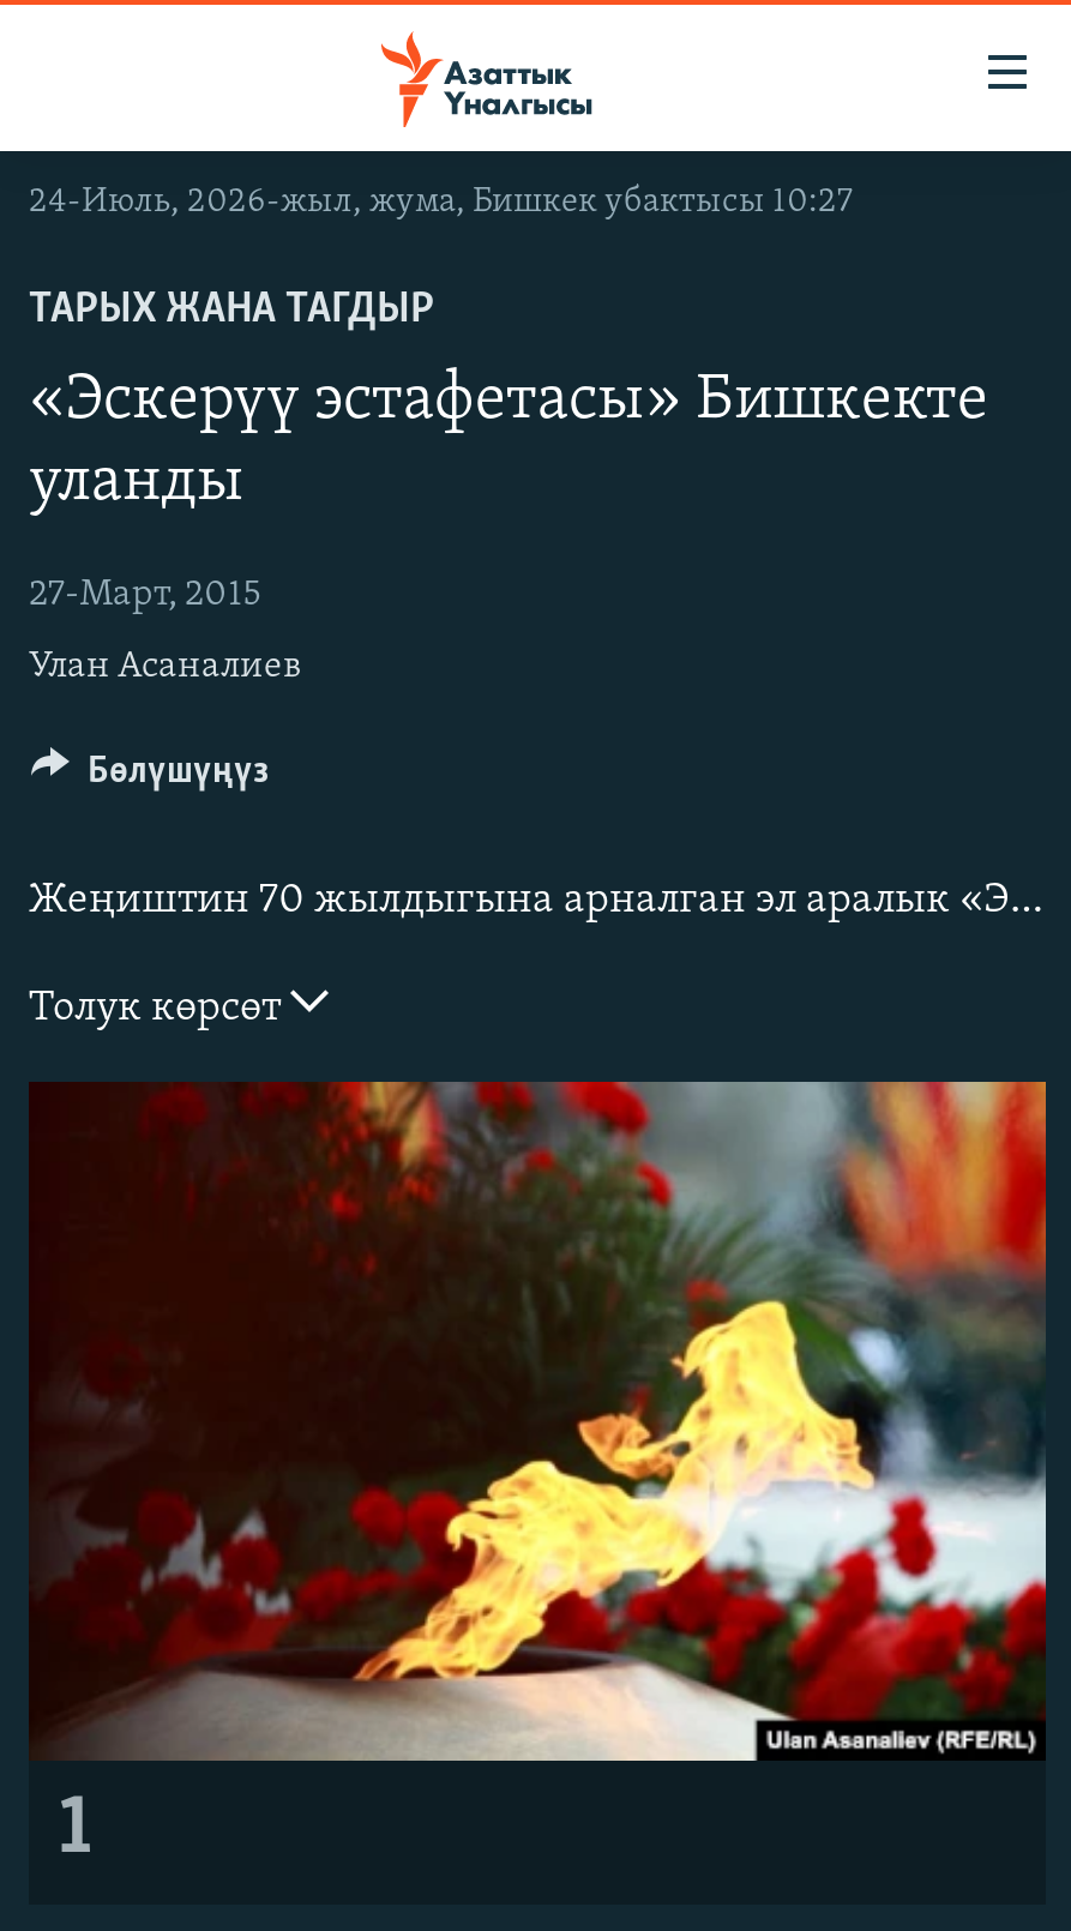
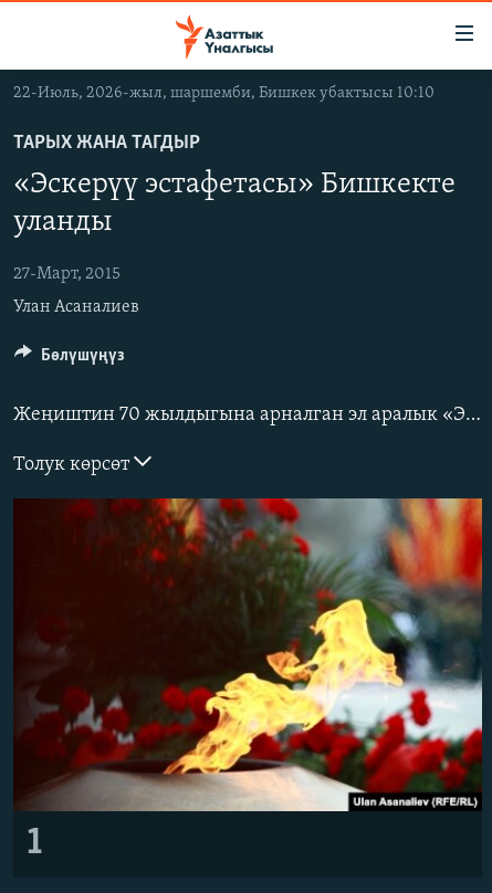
[29,185,852,221] 24-Июль, 2026-жыл, жума, Бишкек убактысы 10:27 -> [13,85,435,102] 22-Июль, 2026-жыл, шаршемби, Бишкек убактысы 10:10

